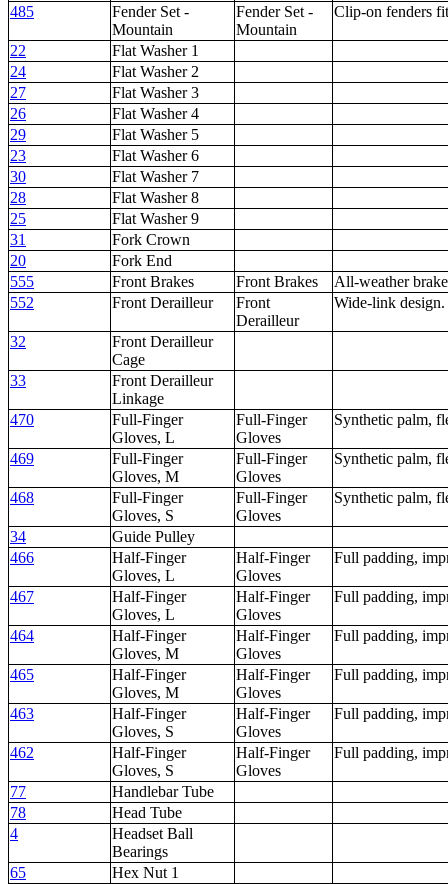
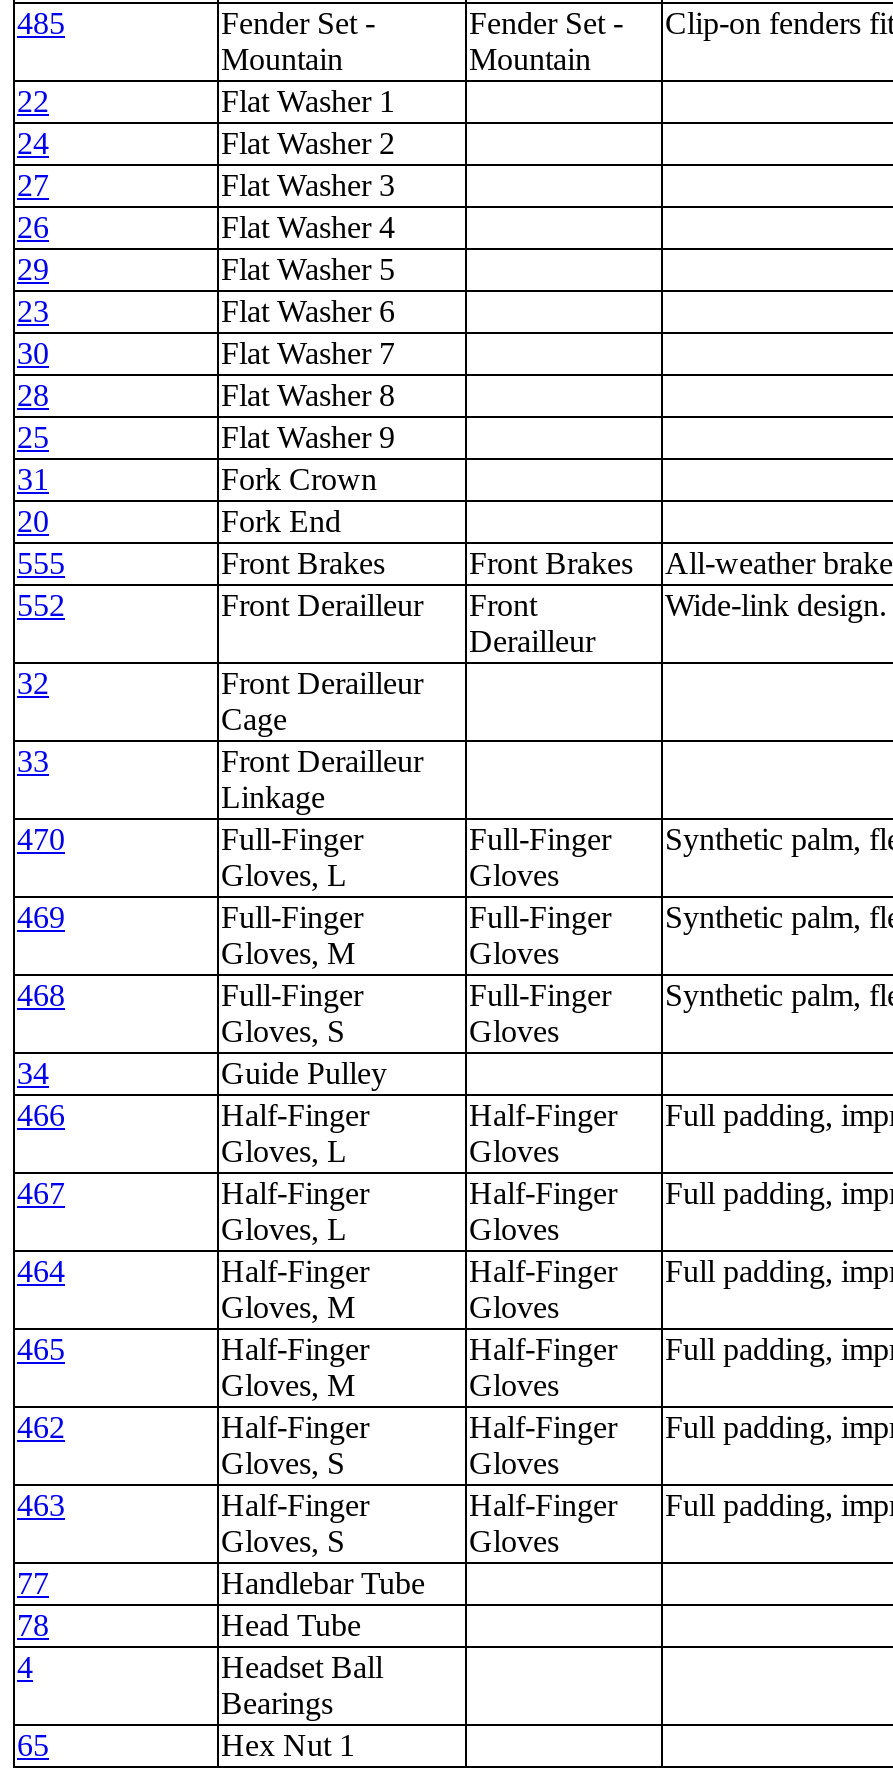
[10,705,34,722] 463 -> [17,1410,65,1444] 462
[10,744,34,761] 462 -> [17,1488,65,1522] 463

